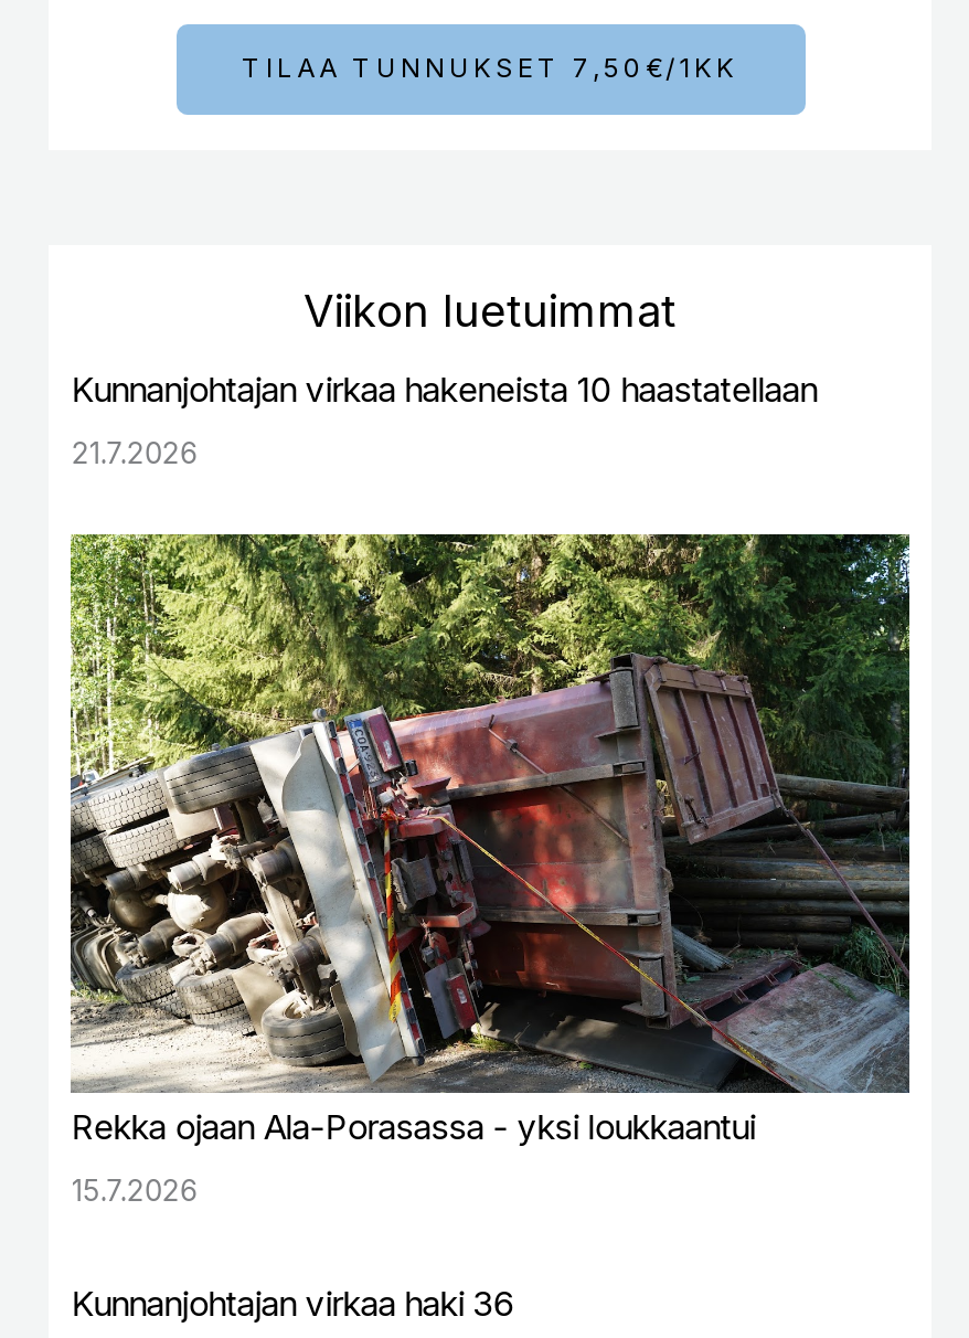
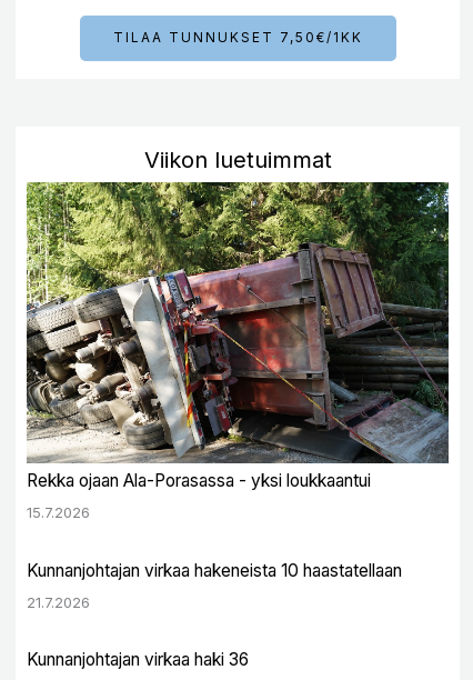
moved [71,370,817,471] -> [27,560,402,611]: Kunnanjohtajan virkaa hakeneista 10 haastatellaan | 21.7.2026
moved [66,530,914,1207] -> [24,181,451,522]: [image] | Rekka ojaan Ala-Porasassa - yksi loukkaantui | 15.7.2026

